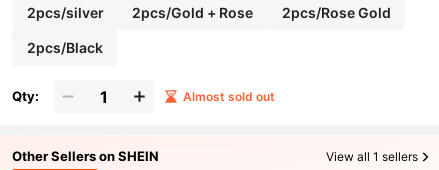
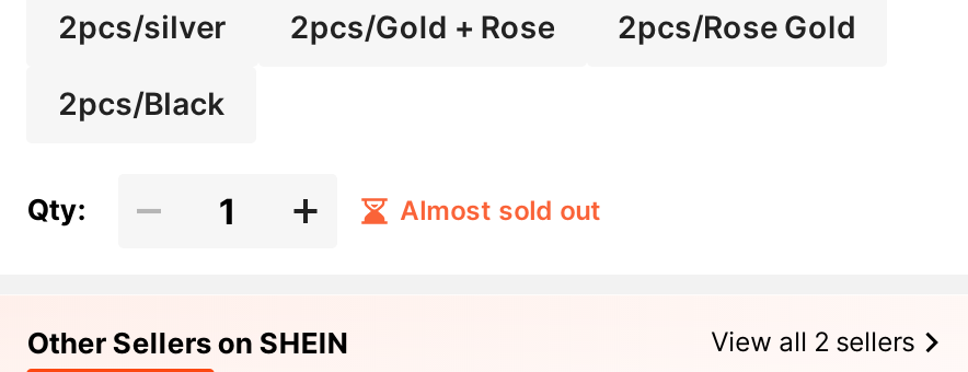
[326,149,418,164] View all 1 sellers -> [711,326,915,358] View all 2 sellers

